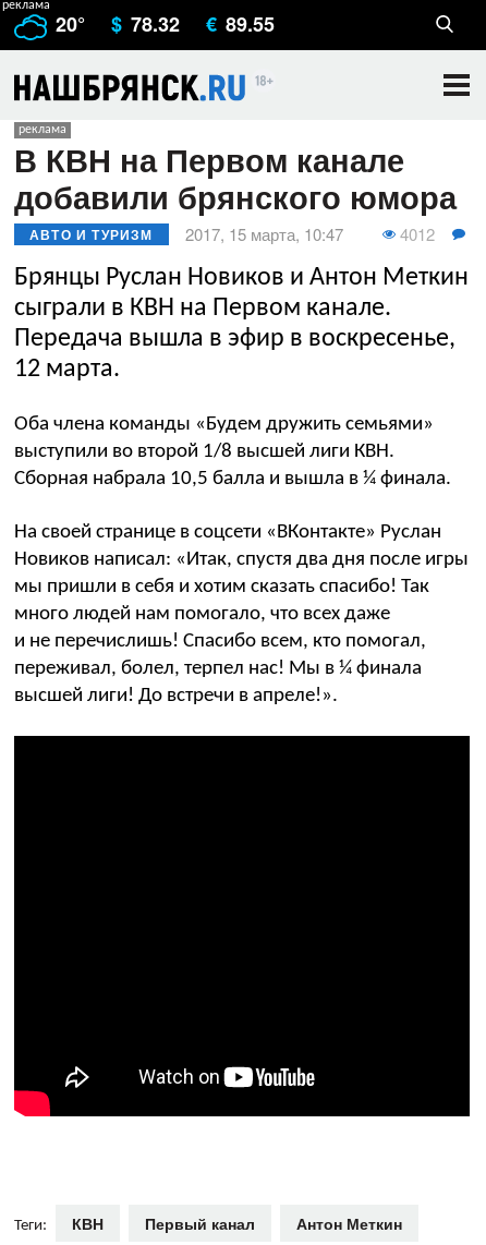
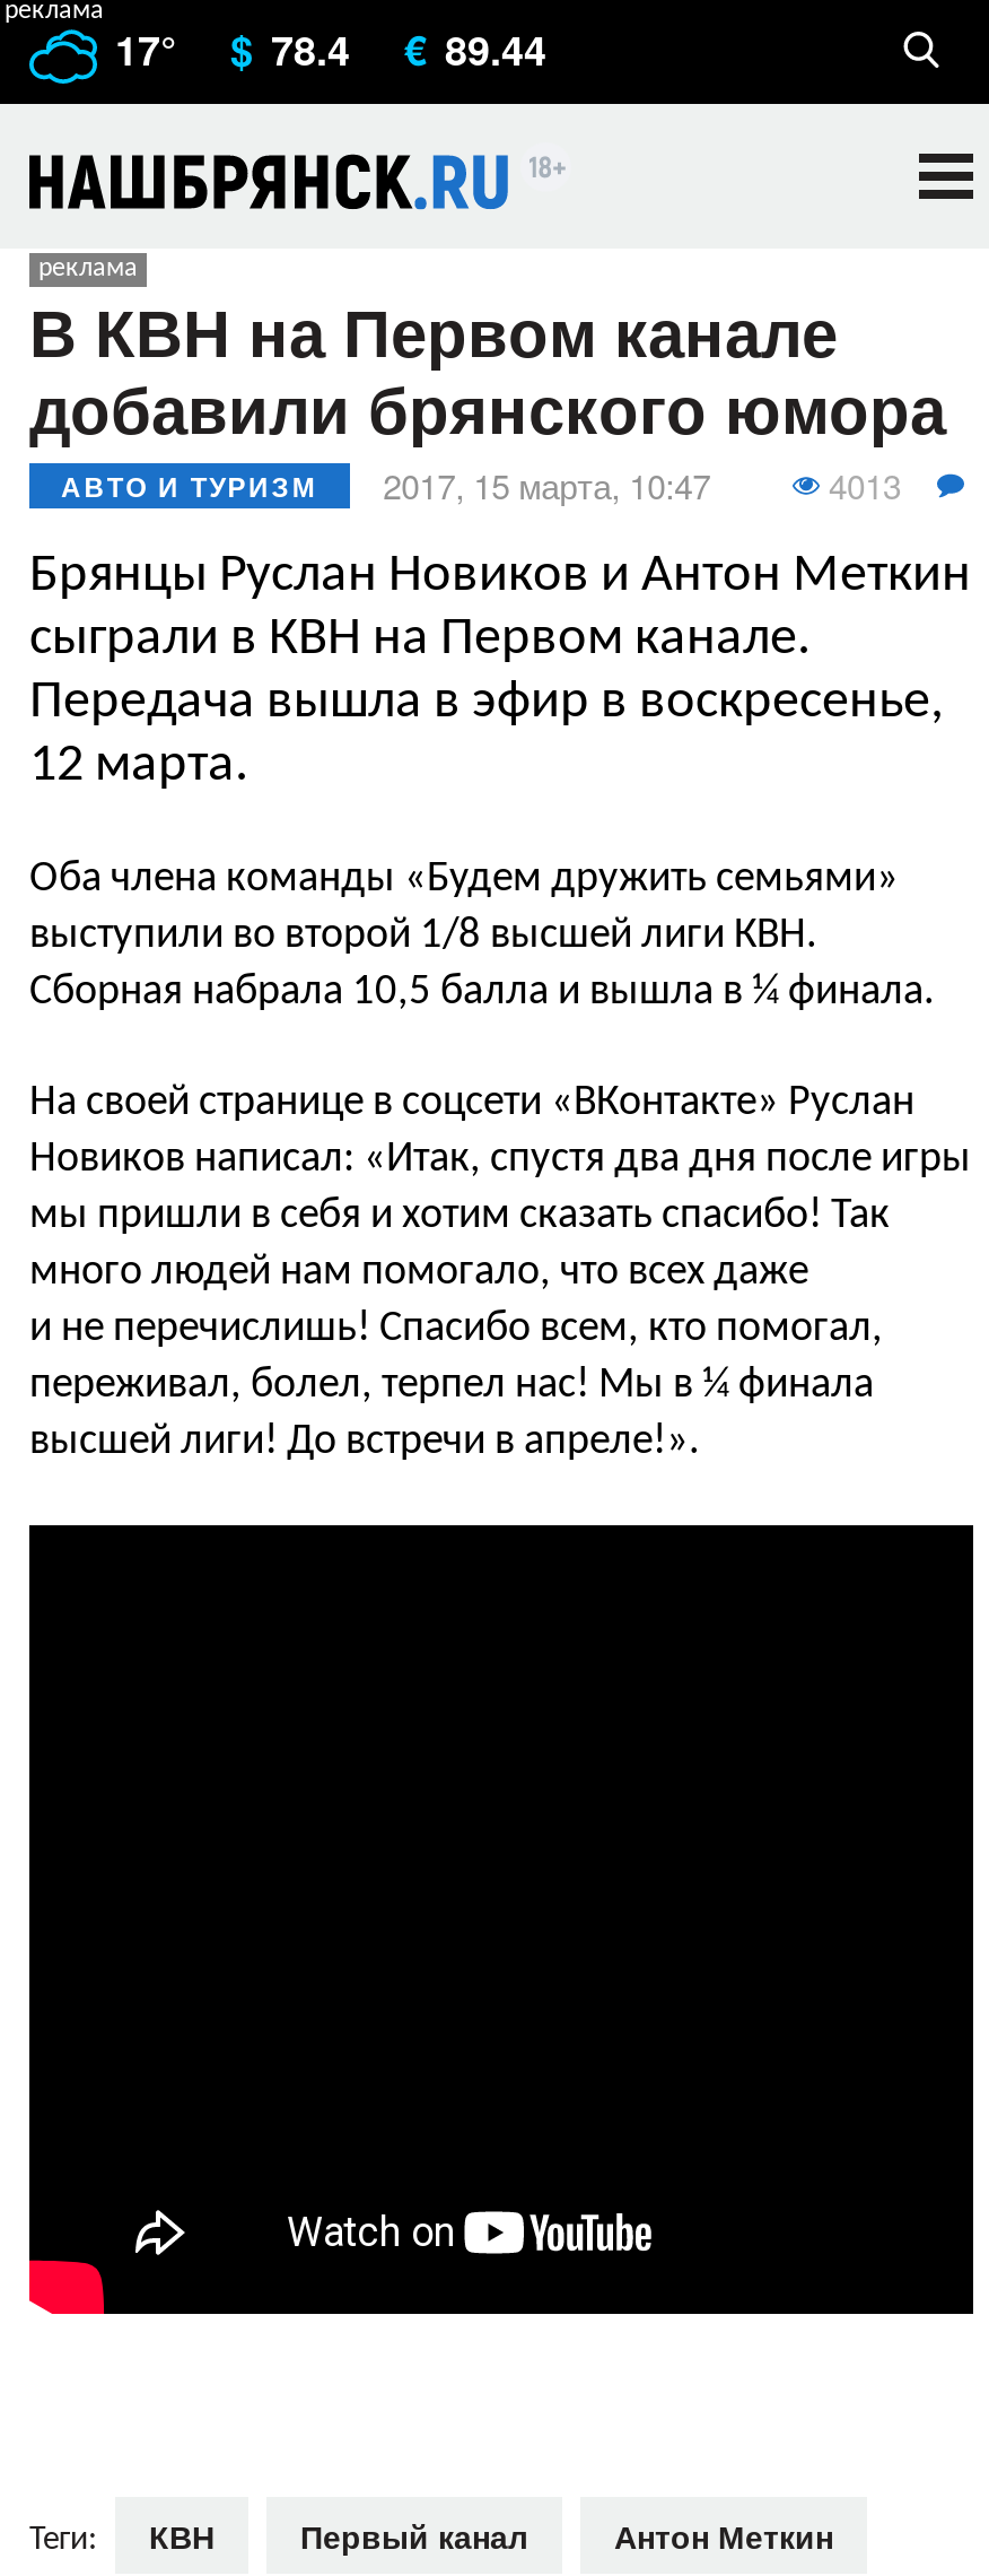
[56,10,85,38] 20° -> [115,20,176,79] 17°
[111,10,180,38] $ 78.32 -> [230,20,350,79] $ 78.4
[206,10,275,38] € 89.55 -> [404,20,546,79] € 89.44
[400,223,435,246] 4012 -> [829,461,901,509] 4013

